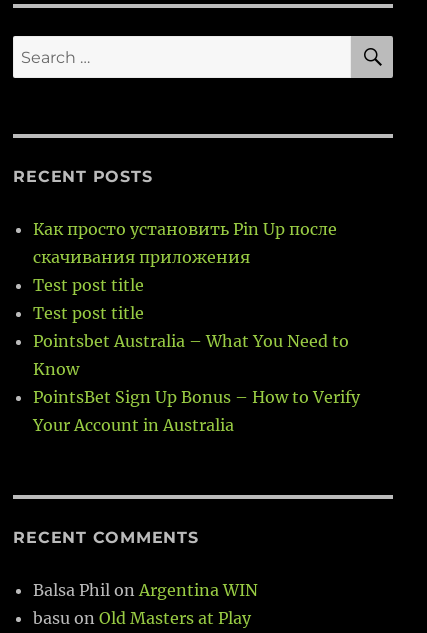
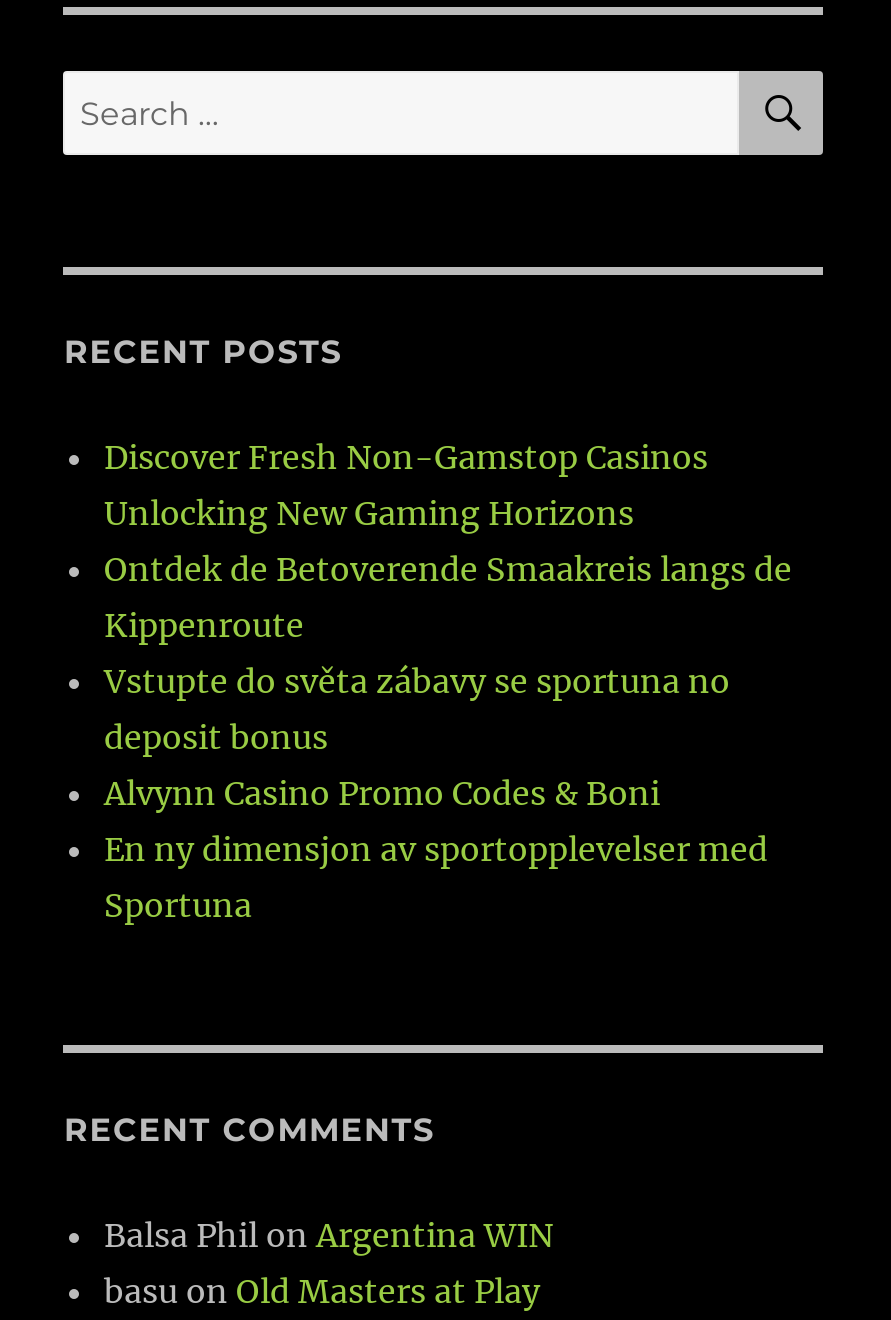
[33,219,360,435] Как просто установить Pin Up после | скачивания приложения | Test post title | Test post title | Pointsbet Australia – What You Need to | Know | PointsBet Sign Up Bonus – How to Verify | Your Account in Australia -> [104,436,792,924] Discover Fresh Non-Gamstop Casinos | Unlocking New Gaming Horizons | Ontdek de Betoverende Smaakreis langs de | Kippenroute | Vstupte do světa zábavy se sportuna no | deposit bonus | Alvynn Casino Promo Codes & Boni | En ny dimensjon av sportopplevelser med | Sportuna

